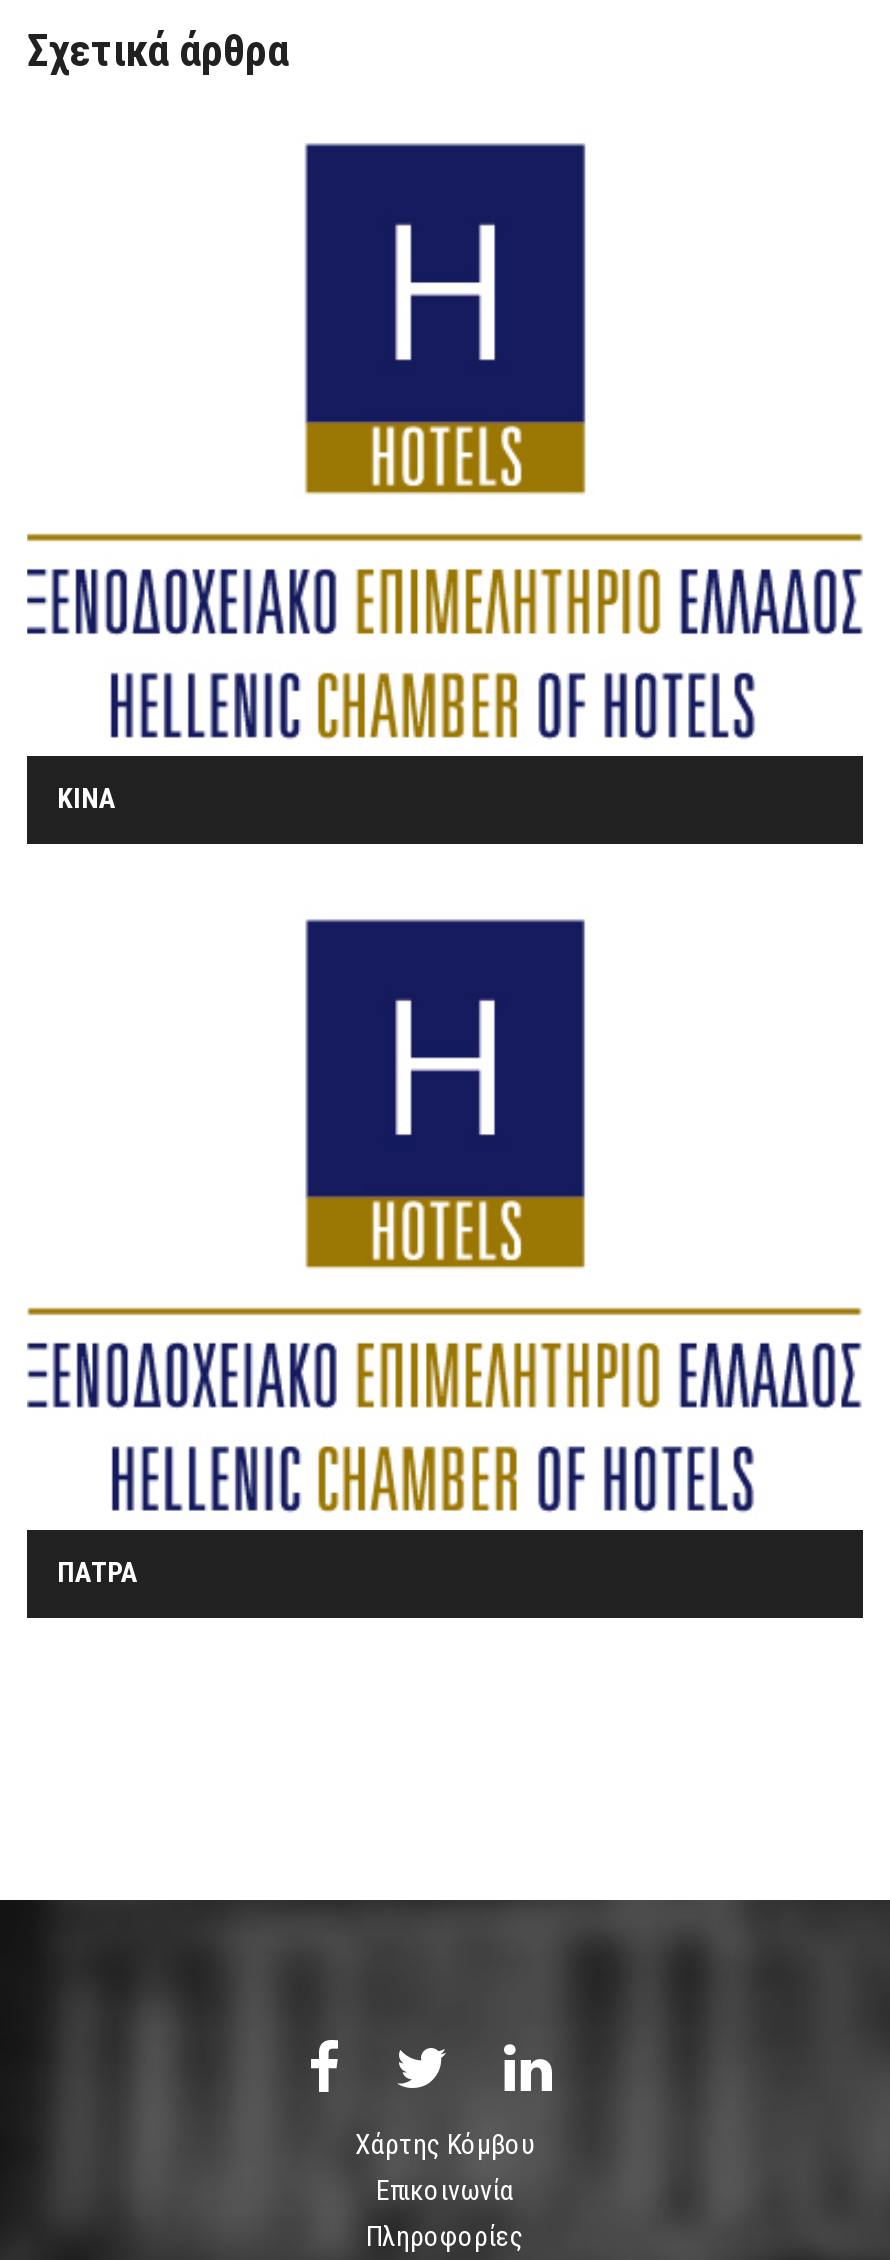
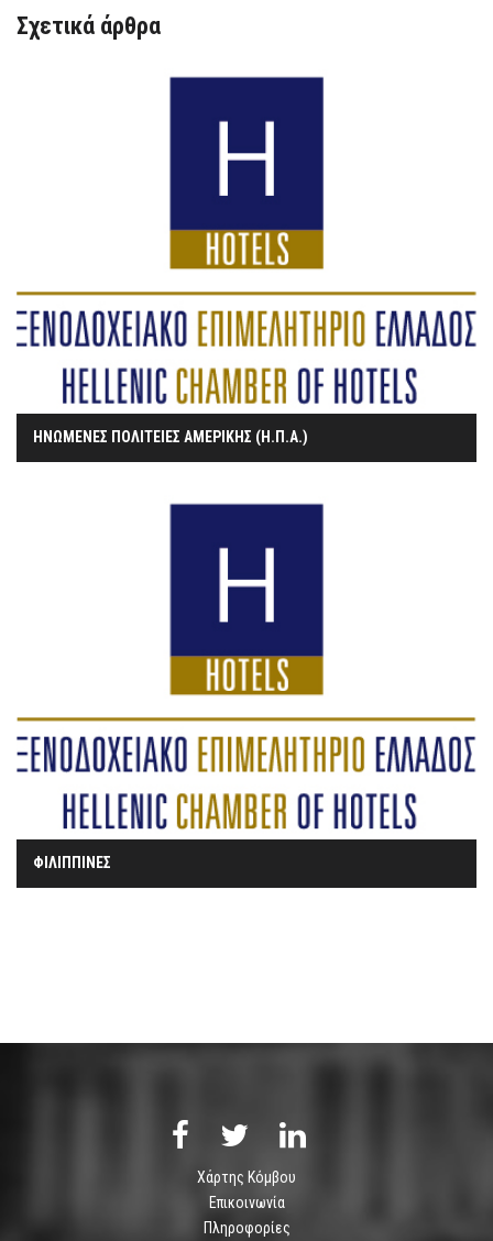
[57,781,115,813] ΚΙΝΑ -> [33,427,308,445] ΗΝΩΜΕΝΕΣ ΠΟΛΙΤΕΙΕΣ ΑΜΕΡΙΚΗΣ (Η.Π.Α.)
[57,1556,137,1588] ΠΑΤΡΑ -> [33,854,111,871] ΦΙΛΙΠΠΙΝΕΣ

